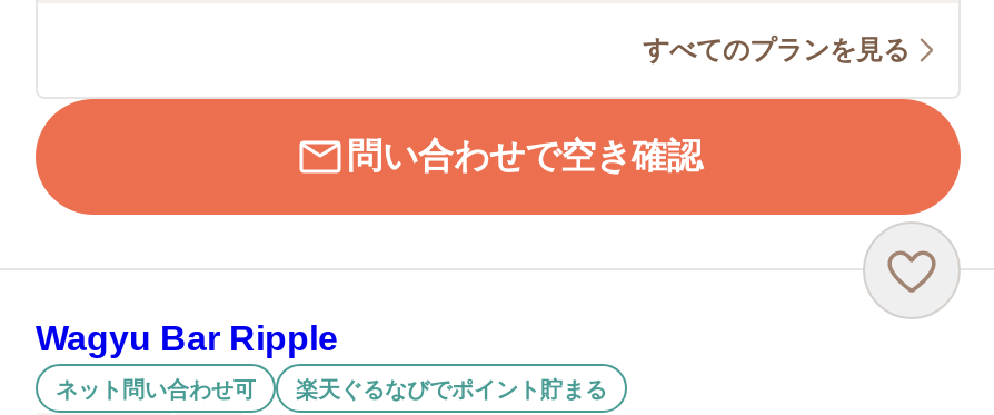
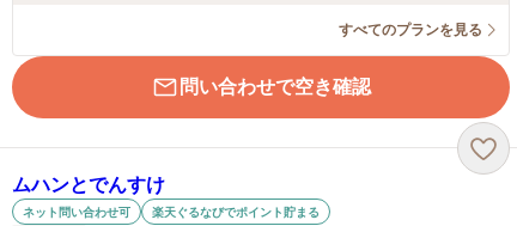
[36,319,338,357] Wagyu Bar Ripple -> [12,175,165,195] ムハンとでんすけ

